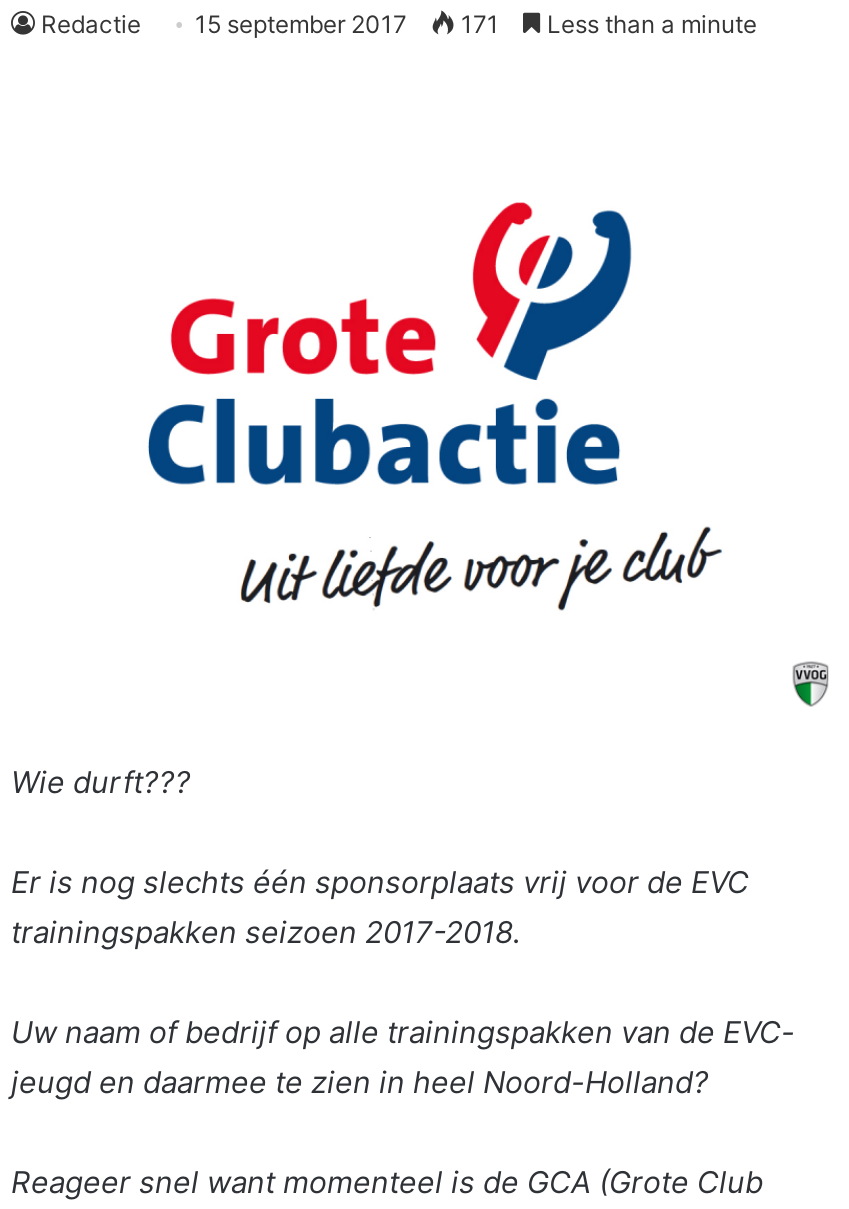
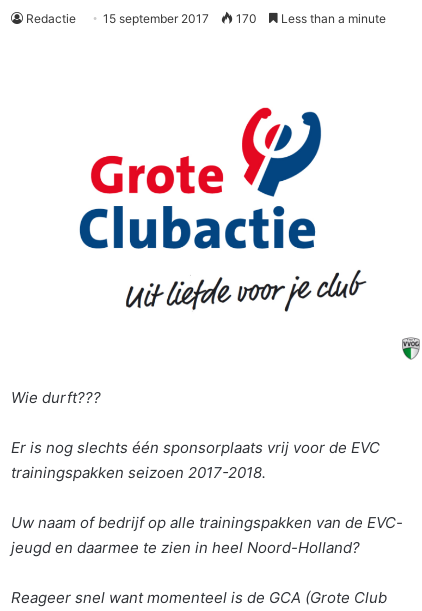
[41,10,757,40] Redactie 15 september 2017 171 Less than a minute -> [26,11,386,26] Redactie 15 september 2017 170 Less than a minute

